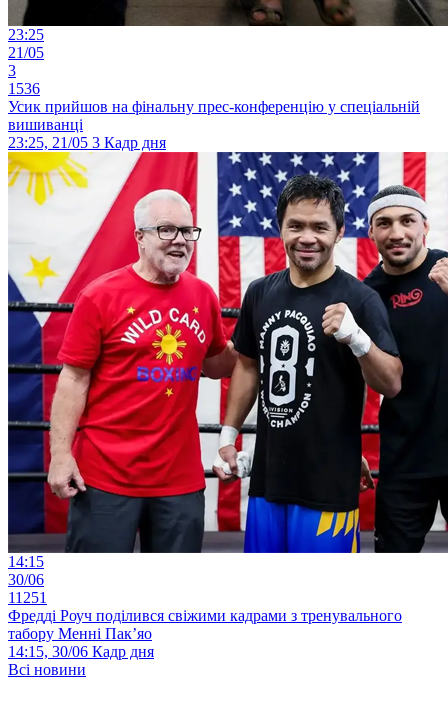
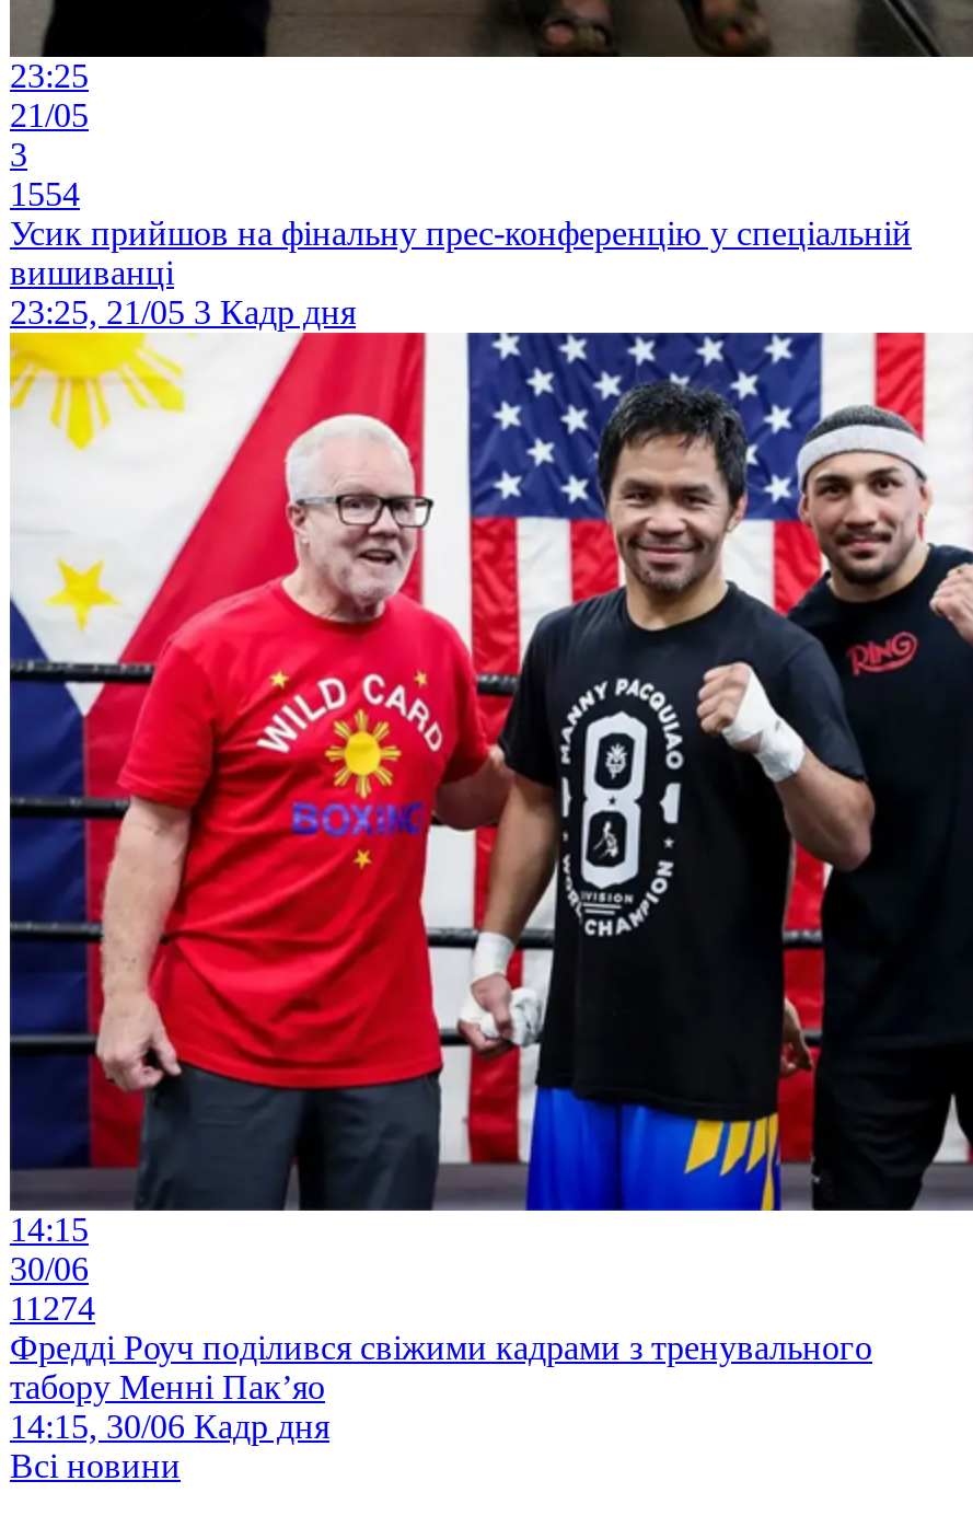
[8,80,40,97] 1536 -> [10,176,80,213] 1554
[8,589,47,606] 11251 -> [10,1290,95,1327] 11274

